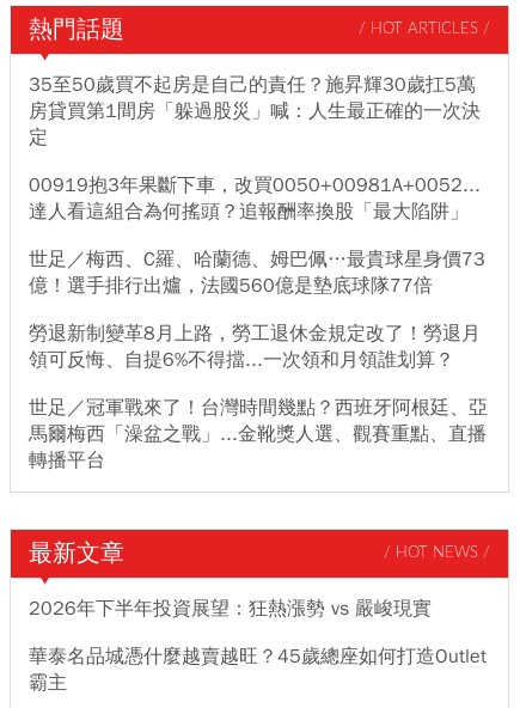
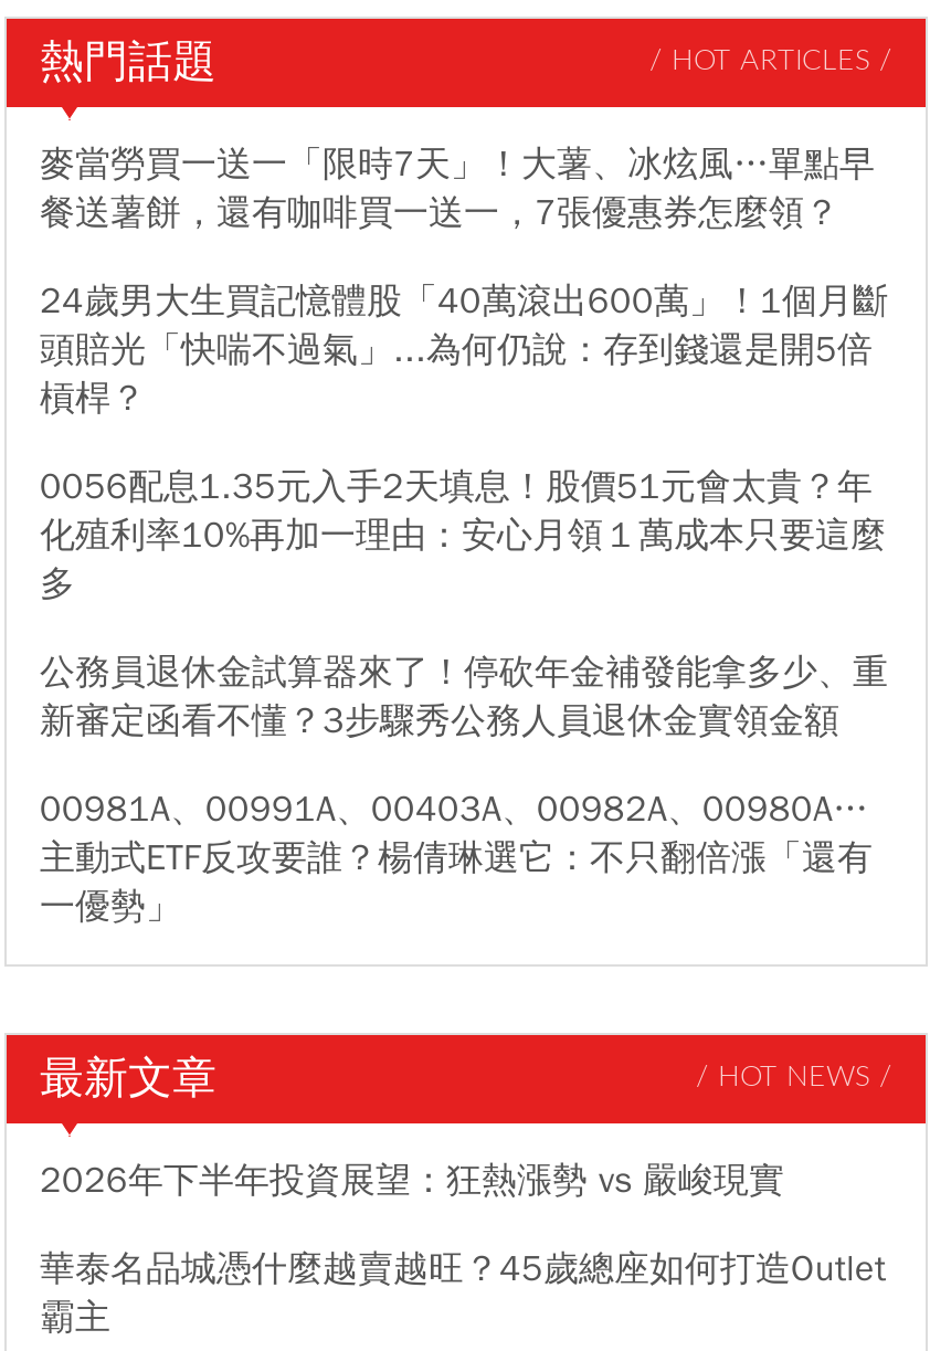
[29,73,481,149] 35至50歲買不起房是自己的責任？施昇輝30歲扛5萬 | 房貸買第1間房「躲過股災」喊：人生最正確的一次決 | 定 -> [40,142,875,235] 麥當勞買一送一「限時7天」！大薯、冰炫風…單點早 | 餐送薯餅，還有咖啡買一送一，7張優惠券怎麼領？
[29,173,481,224] 00919抱3年果斷下車，改買0050+00981A+0052... | 達人看這組合為何搖頭？追報酬率換股「最大陷阱」 -> [40,279,888,421] 24歲男大生買記憶體股「40萬滾出600萬」！1個月斷 | 頭賠光「快喘不過氣」...為何仍說：存到錢還是開5倍 | 槓桿？
[29,247,485,298] 世足／梅西、C羅、哈蘭德、姆巴佩…最貴球星身價73 | 億！選手排行出爐，法國560億是墊底球隊77倍 -> [40,465,886,606] 0056配息1.35元入手2天填息！股價51元會太貴？年 | 化殖利率10%再加一理由：安心月領１萬成本只要這麼 | 多
[29,322,481,372] 勞退新制變革8月上路，勞工退休金規定改了！勞退月 | 領可反悔、自提6%不得擋...一次領和月領誰划算？ -> [40,650,888,743] 公務員退休金試算器來了！停砍年金補發能拿多少、重 | 新審定函看不懂？3步驟秀公務人員退休金實領金額
[29,396,488,472] 世足／冠軍戰來了！台灣時間幾點？西班牙阿根廷、亞 | 馬爾梅西「澡盆之戰」...金靴獎人選、觀賽重點、直播 | 轉播平台 -> [40,787,873,929] 00981A、00991A、00403A、00982A、00980A… | 主動式ETF反攻要誰？楊倩琳選它：不只翻倍漲「還有 | 一優勢」

